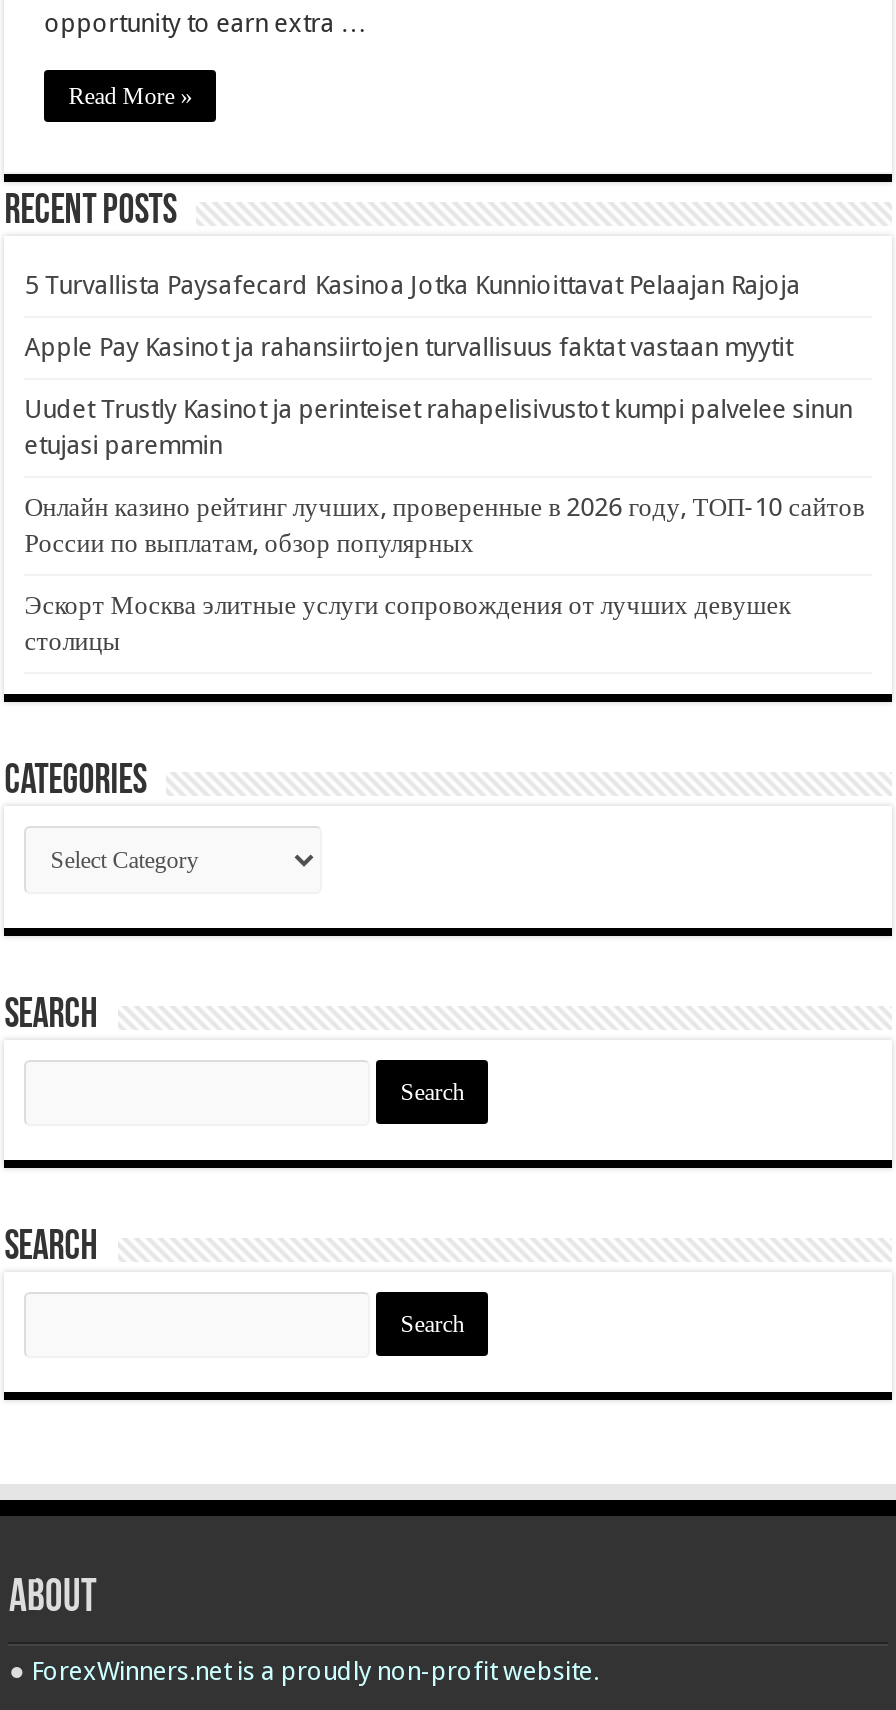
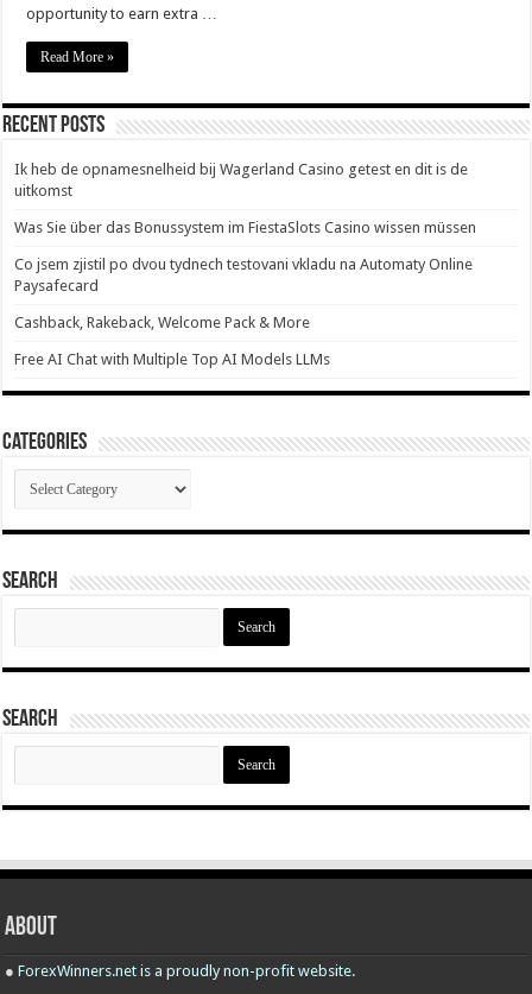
[24,271,800,301] 5 Turvallista Paysafecard Kasinoa Jotka Kunnioittavat Pelaajan Rajoja -> [14,161,468,200] Ik heb de opnamesnelheid bij Wagerland Casino getest en dit is de | uitkomst
[24,333,792,363] Apple Pay Kasinot ja rahansiirtojen turvallisuus faktat vastaan myytit -> [14,219,476,237] Was Sie über das Bonussystem im FiestaSlots Casino wissen müssen
[24,395,852,461] Uudet Trustly Kasinot ja perinteiset rahapelisivustot kumpi palvelee sinun | etujasi paremmin -> [14,256,473,295] Co jsem zjistil po dvou tydnech testovani vkladu na Automaty Online | Paysafecard
[24,493,864,559] Онлайн казино рейтинг лучших, проверенные в 2026 году, ТОП-10 сайтов | России по выплатам, обзор популярных -> [14,314,310,332] Cashback, Rakeback, Welcome Pack & More
[24,591,790,657] Эскорт Москва элитные услуги сопровождения от лучших девушек | столицы -> [14,351,330,369] Free AI Chat with Multiple Top AI Models LLMs

